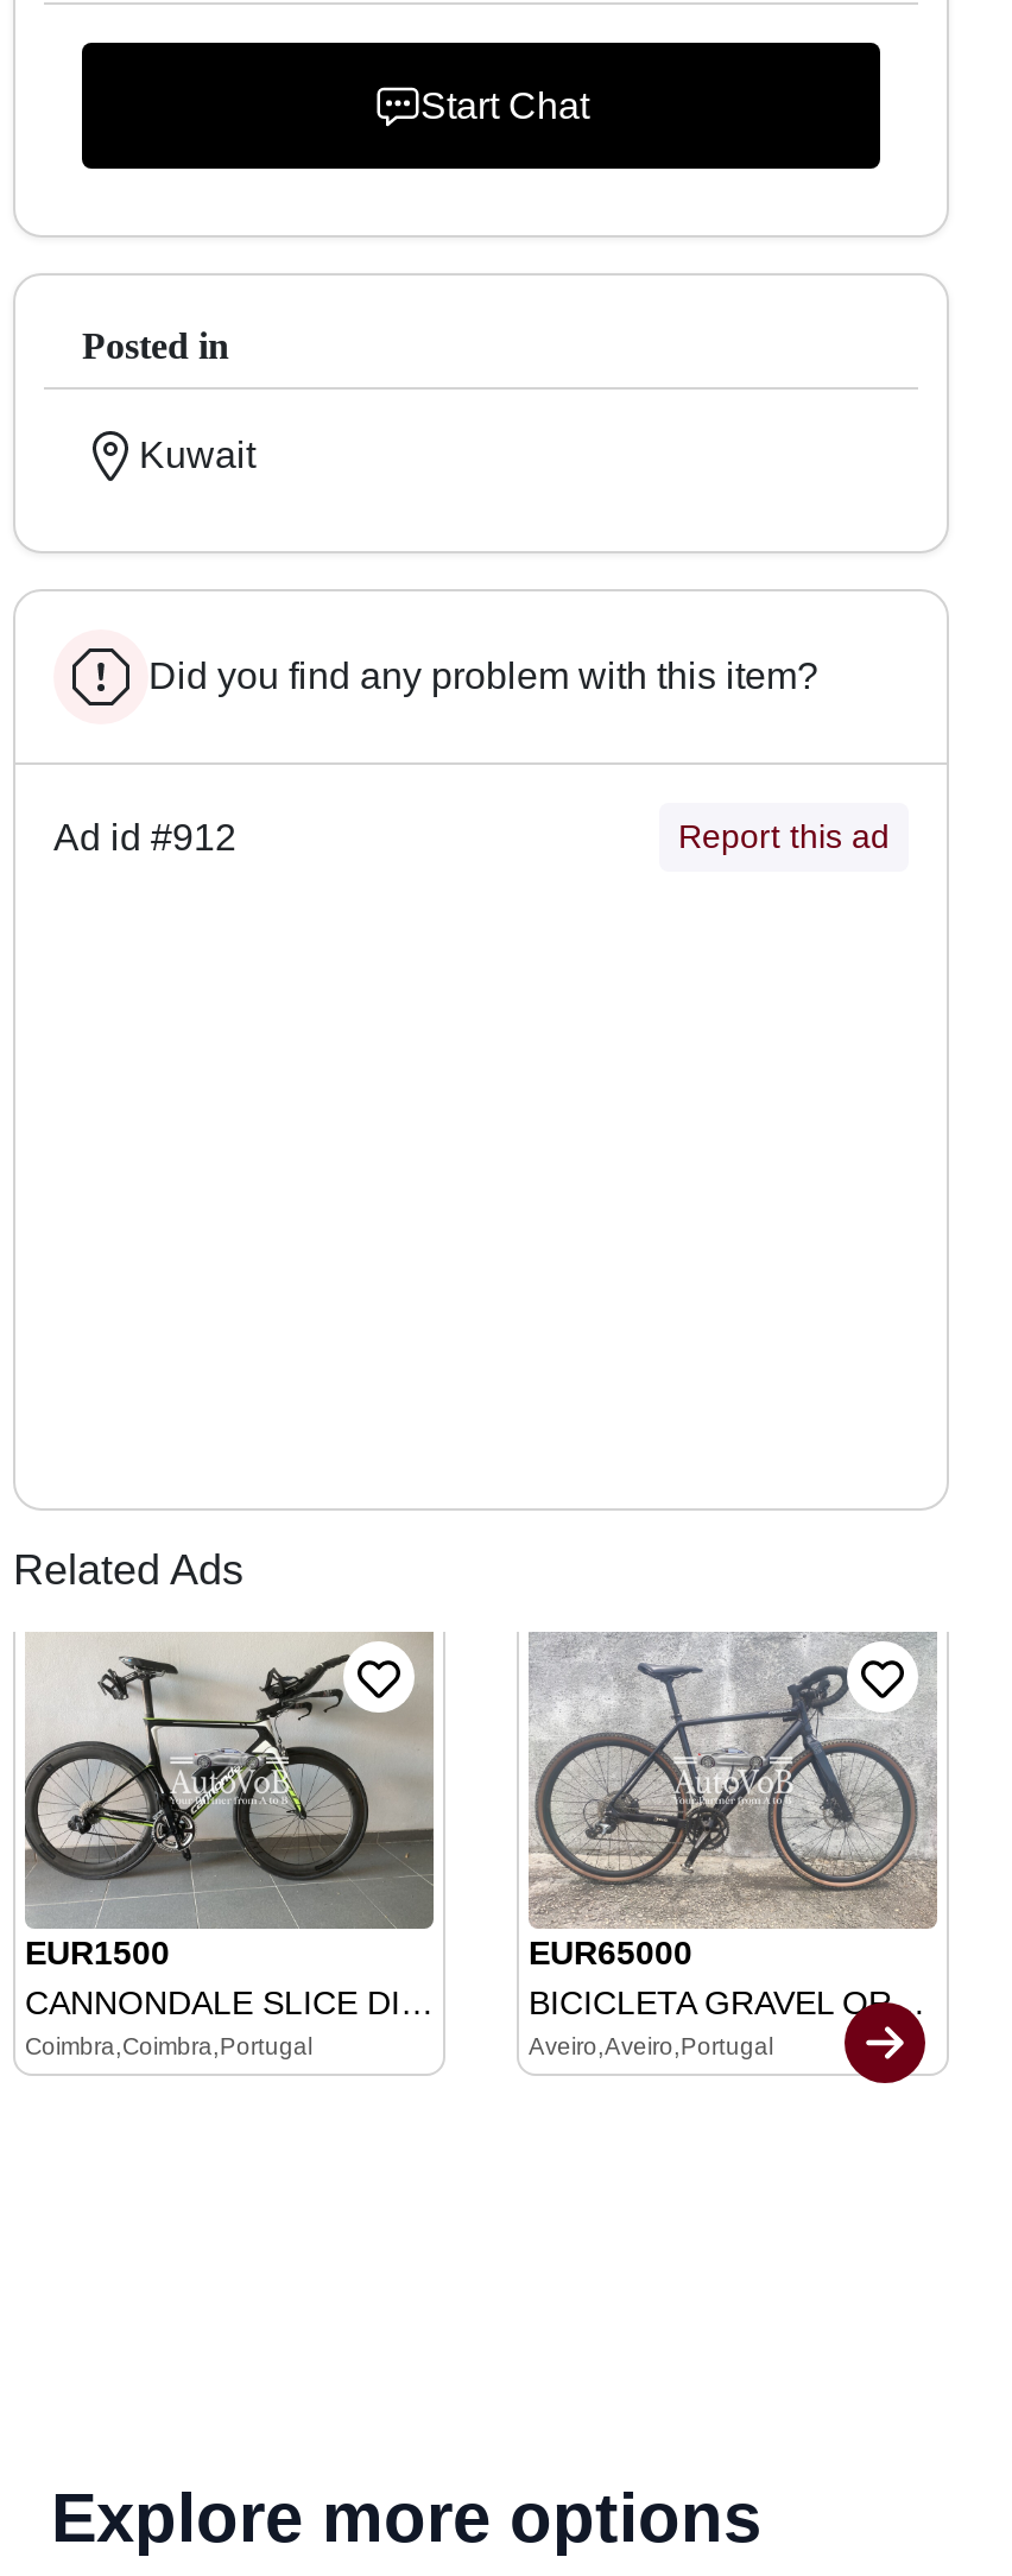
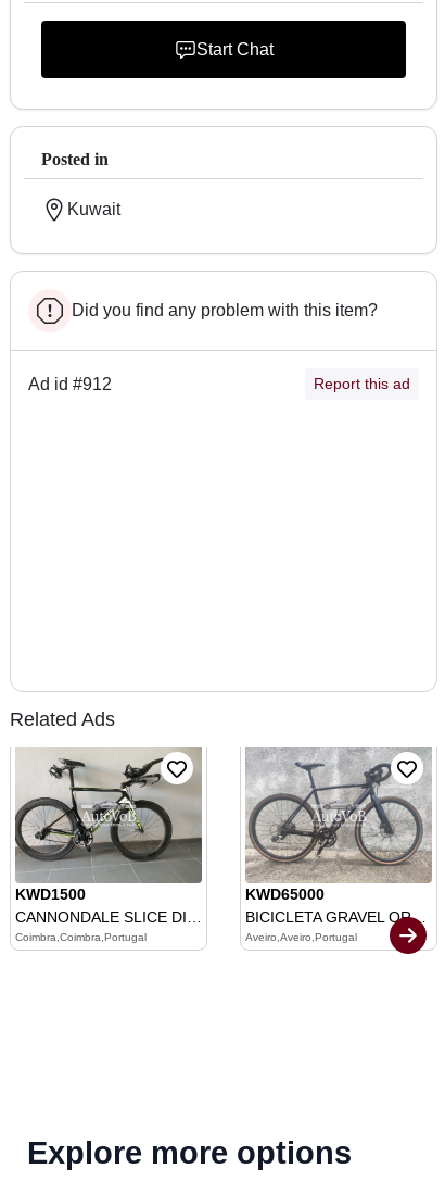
[25,1934,170,1972] EUR1500 -> [15,886,86,903] KWD1500
[529,1933,692,1971] EUR65000 -> [245,885,325,903] KWD65000

